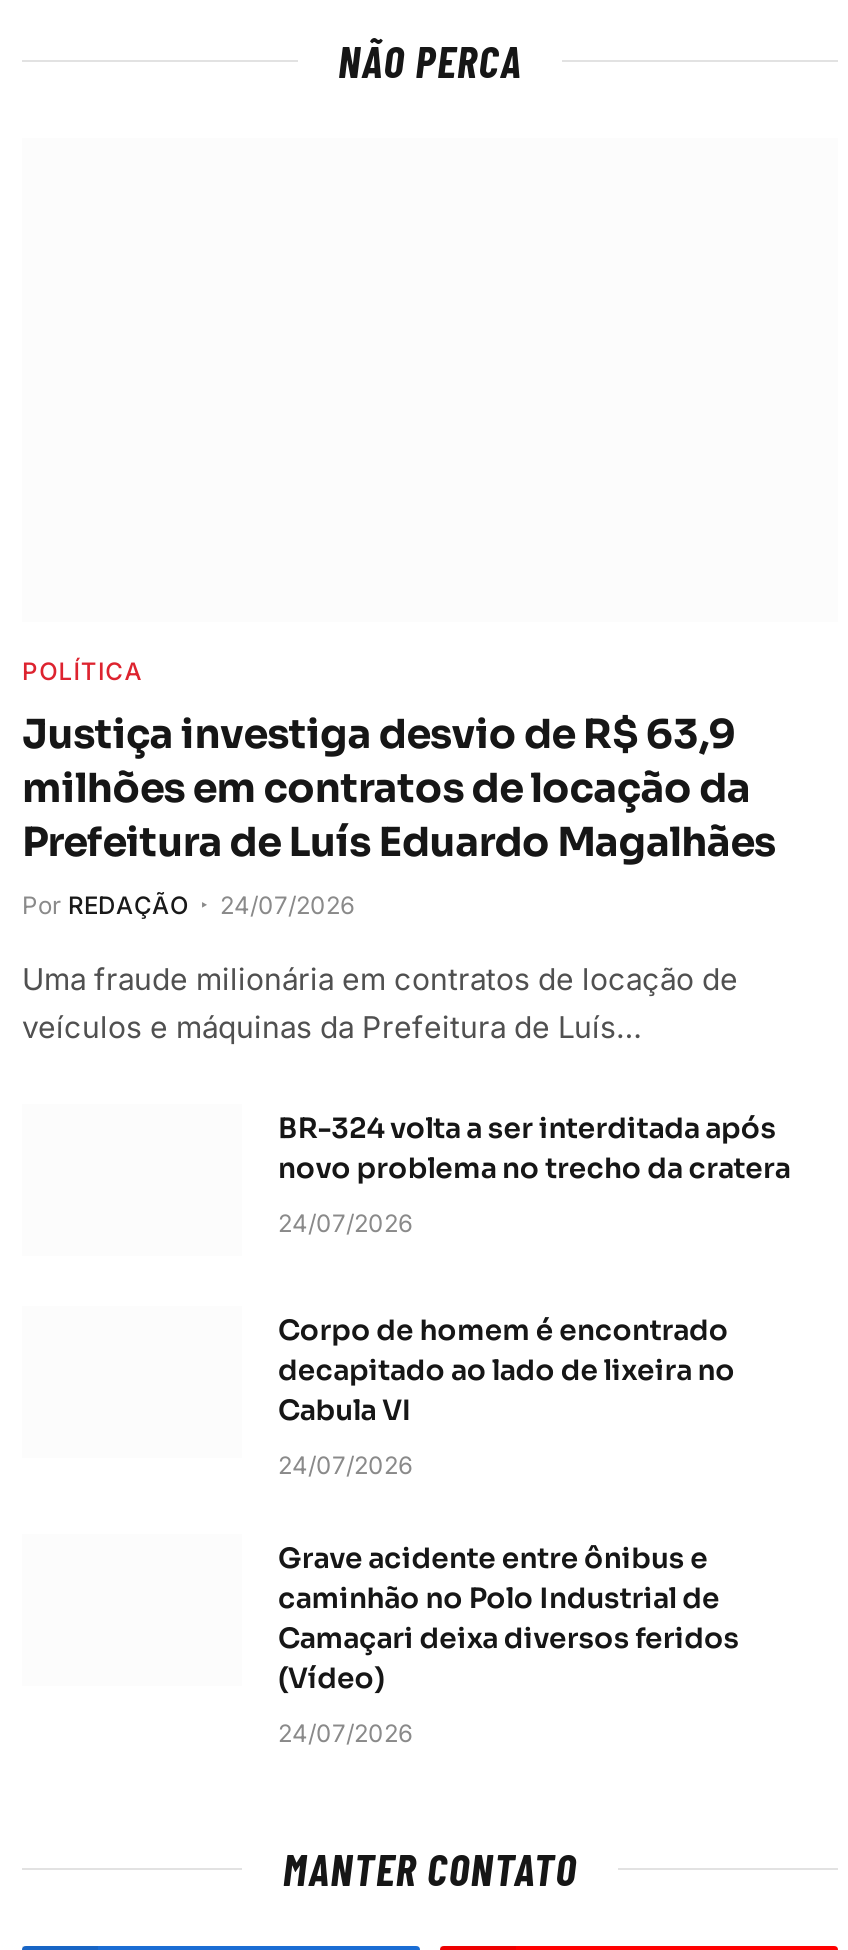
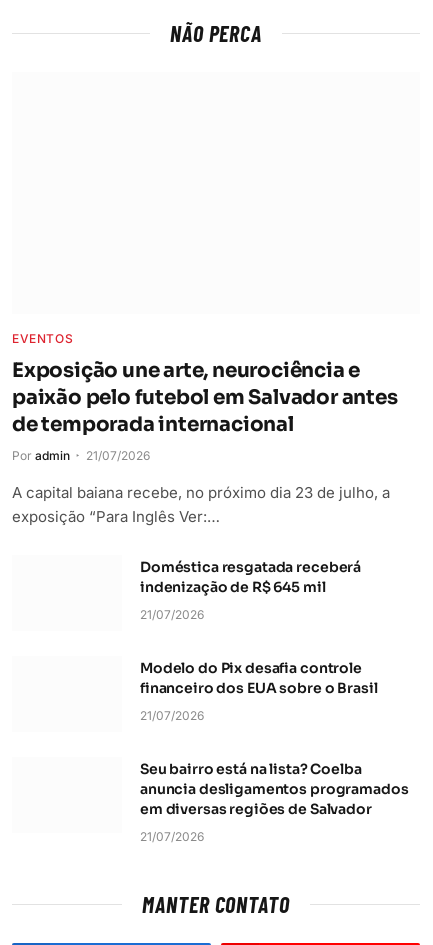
[22,657,144,687] POLÍTICA -> [12,331,73,346] EVENTOS
[22,711,776,921] Justiça investiga desvio de R$ 63,9 | milhões em contratos de locação da | Prefeitura de Luís Eduardo Magalhães | Por REDAÇÃO | 24/07/2026 -> [12,358,398,463] Exposição une arte, neurociência e | paixão pelo futebol em Salvador antes | de temporada internacional | Por admin | 21/07/2026
[22,961,738,1047] Uma fraude milionária em contratos de locação de | veículos e máquinas da Prefeitura de Luís… -> [12,483,390,526] A capital baiana recebe, no próximo dia 23 de julho, a | exposição “Para Inglês Ver:…
[278,1111,790,1187] BR-324 volta a ser interditada após | novo problema no trecho da cratera -> [140,558,361,596] Doméstica resgatada receberá | indenização de R$ 645 mil
[278,1209,412,1239] 24/07/2026 -> [140,607,204,622] 21/07/2026
[278,1313,735,1429] Corpo de homem é encontrado | decapitado ao lado de lixeira no | Cabula VI -> [140,659,377,697] Modelo do Pix desafia controle | financeiro dos EUA sobre o Brasil
[278,1451,412,1481] 24/07/2026 -> [140,708,204,723] 21/07/2026
[278,1541,739,1697] Grave acidente entre ônibus e | caminhão no Polo Industrial de | Camaçari deixa diversos feridos | (Vídeo) -> [140,760,408,818] Seu bairro está na lista? Coelba | anuncia desligamentos programados | em diversas regiões de Salvador
[278,1719,412,1749] 24/07/2026 -> [140,829,204,844] 21/07/2026

